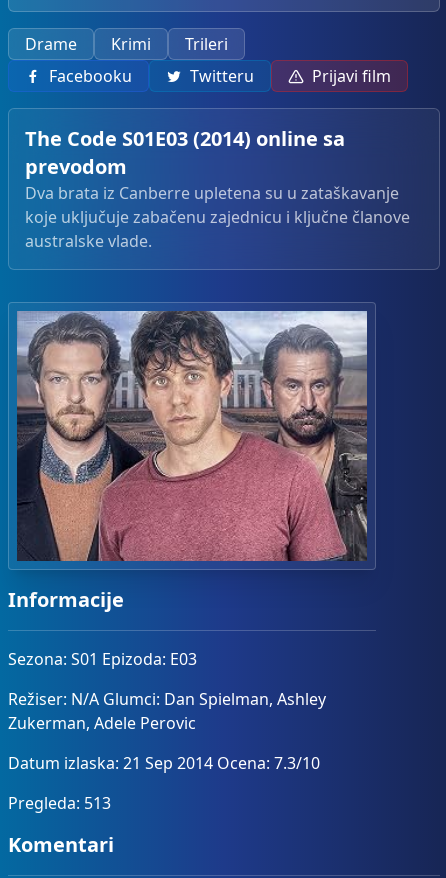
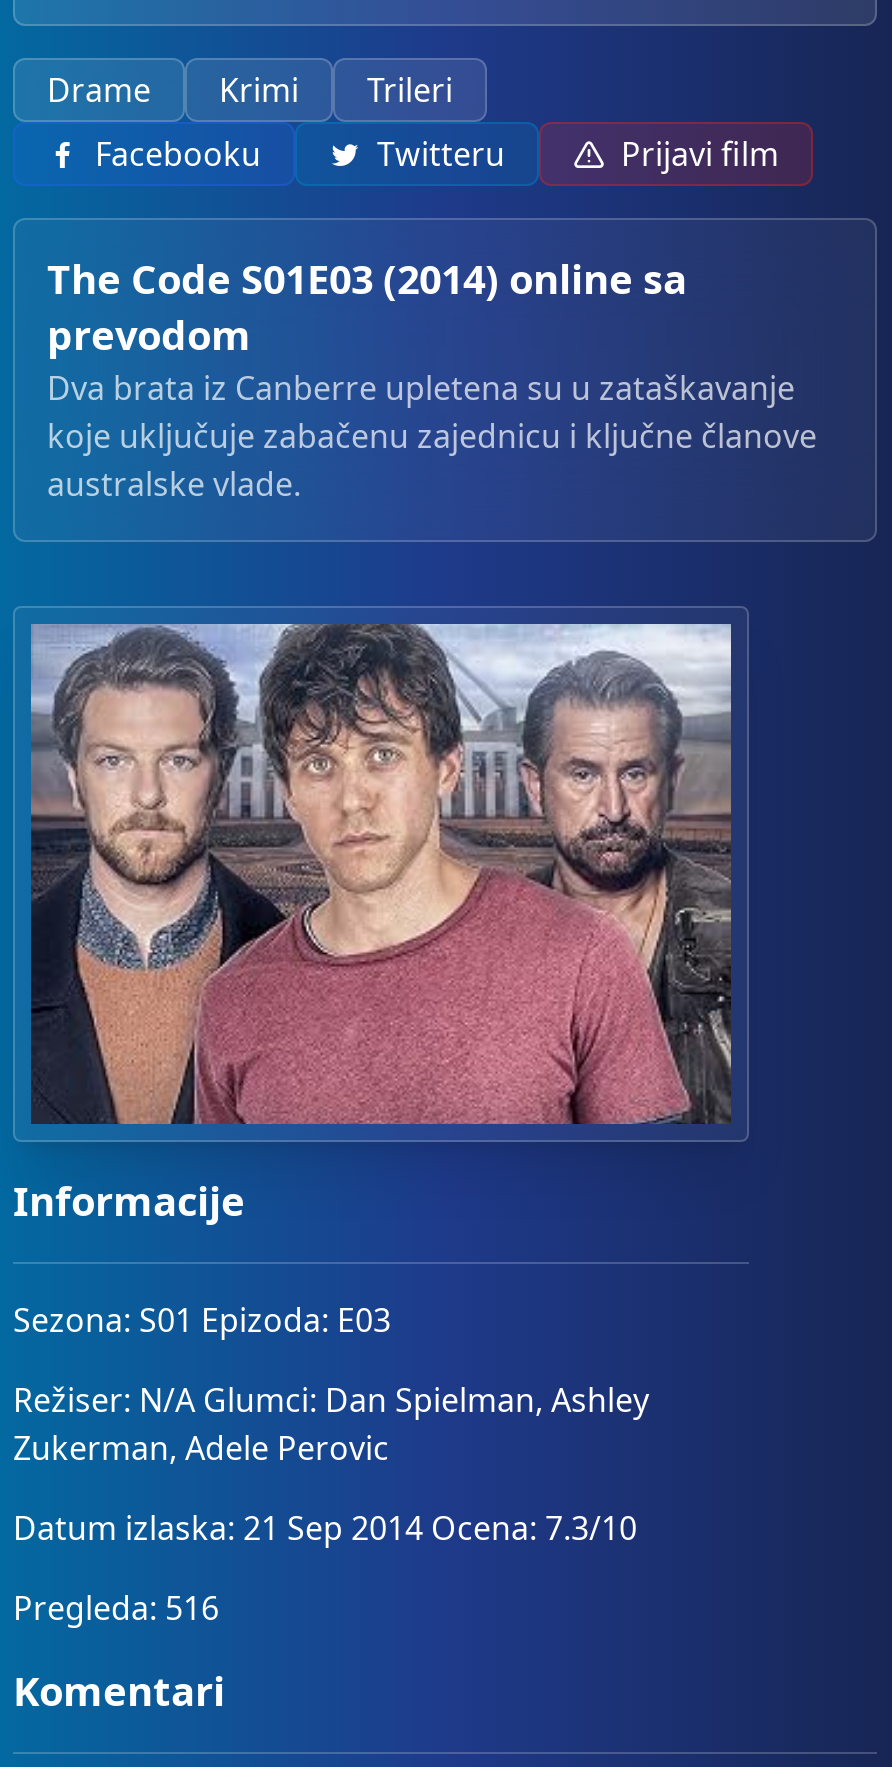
[8,792,111,814] Pregleda: 513 -> [13,1586,219,1630] Pregleda: 516

